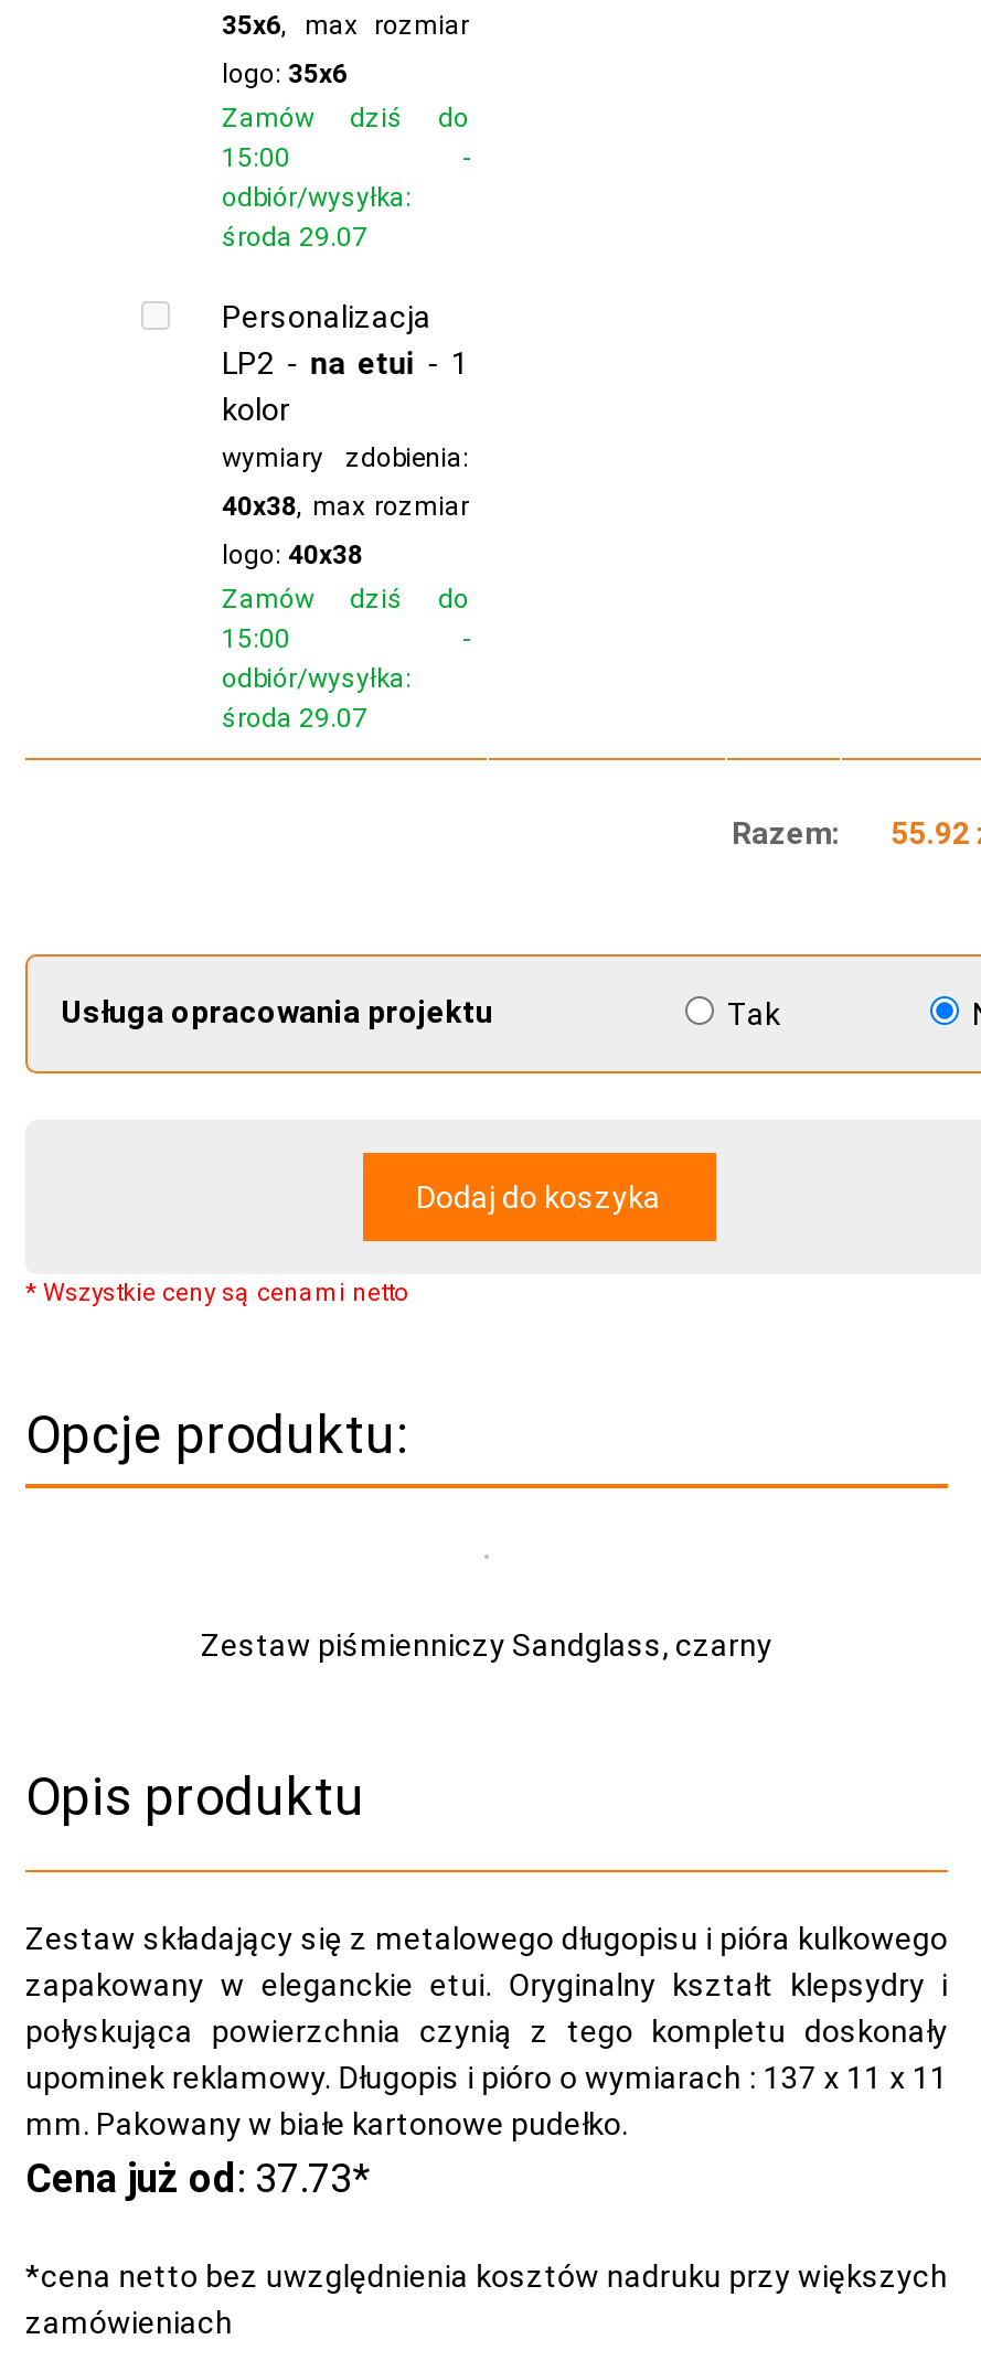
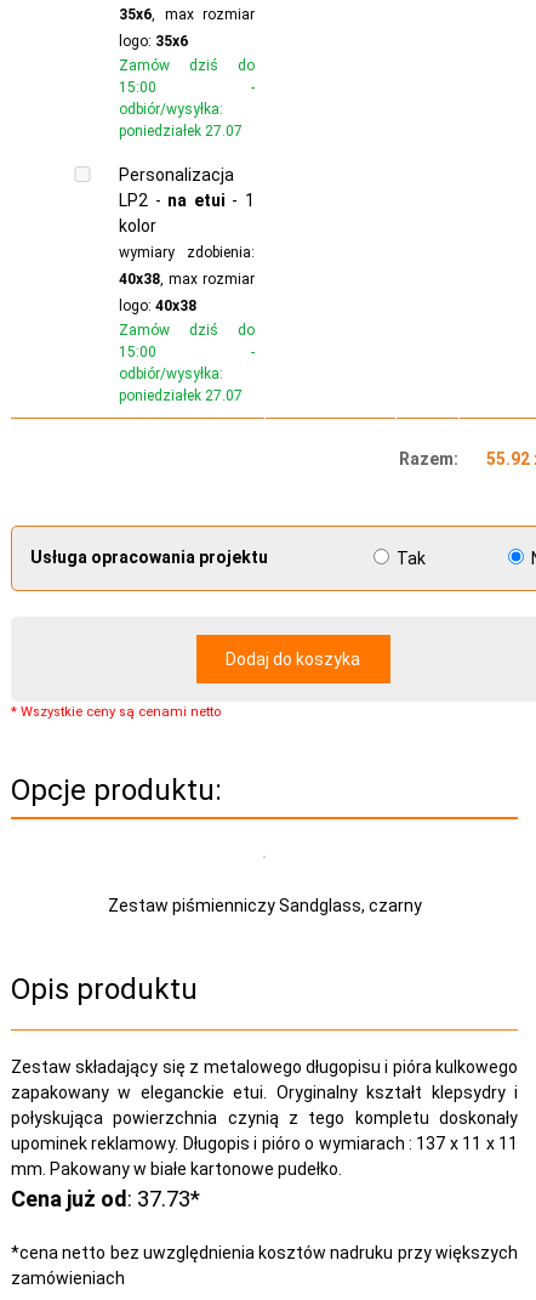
[222,222,367,252] środa 29.07 -> [119,122,243,139] poniedziałek 27.07
[222,703,367,733] środa 29.07 -> [119,387,243,404] poniedziałek 27.07

